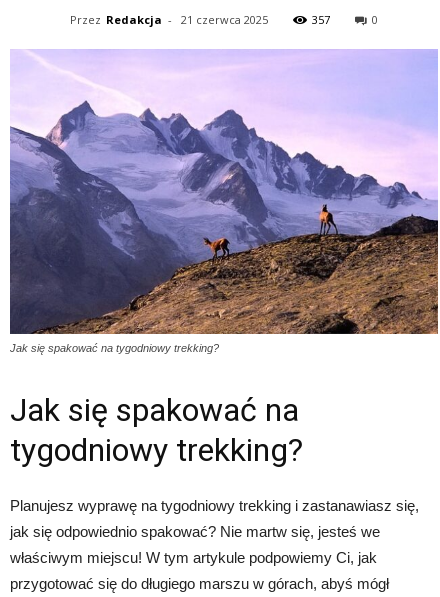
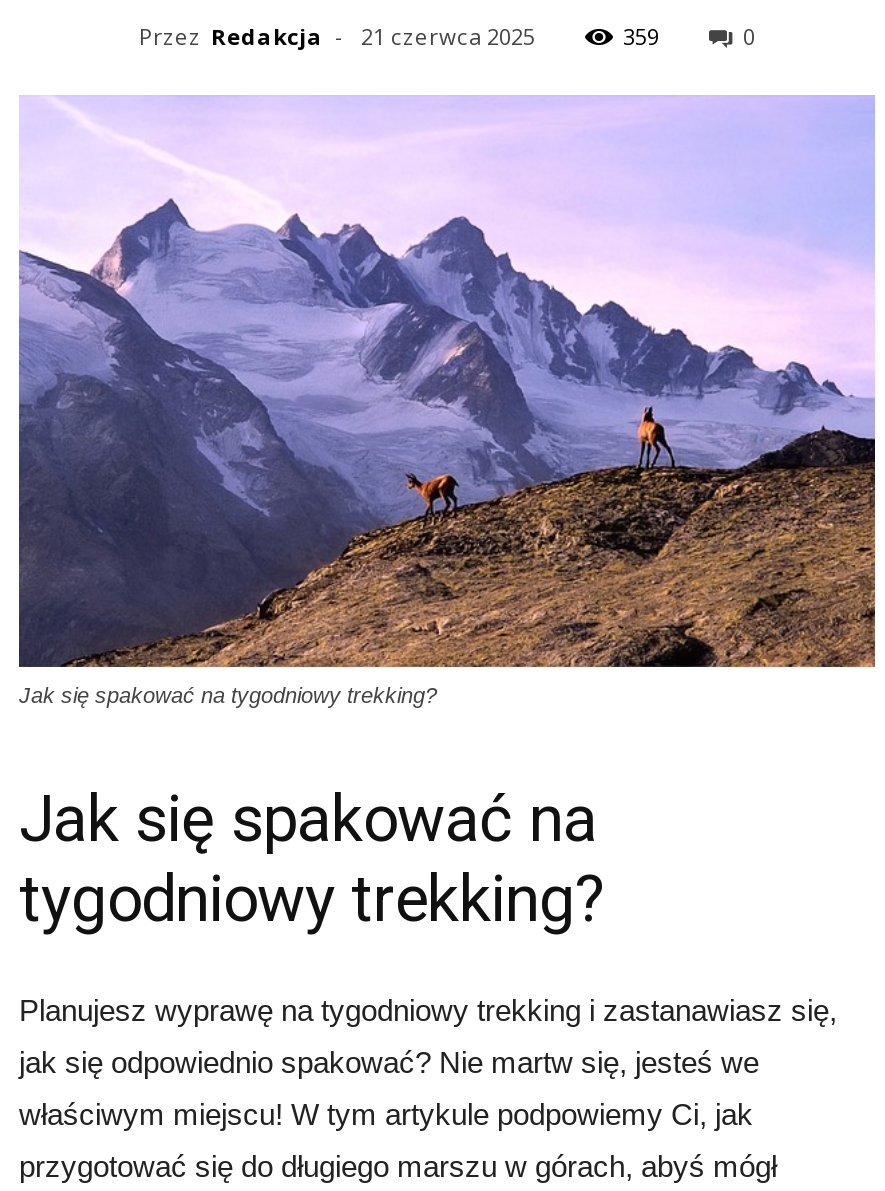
[312,12,330,27] 357 -> [623,21,659,51] 359

